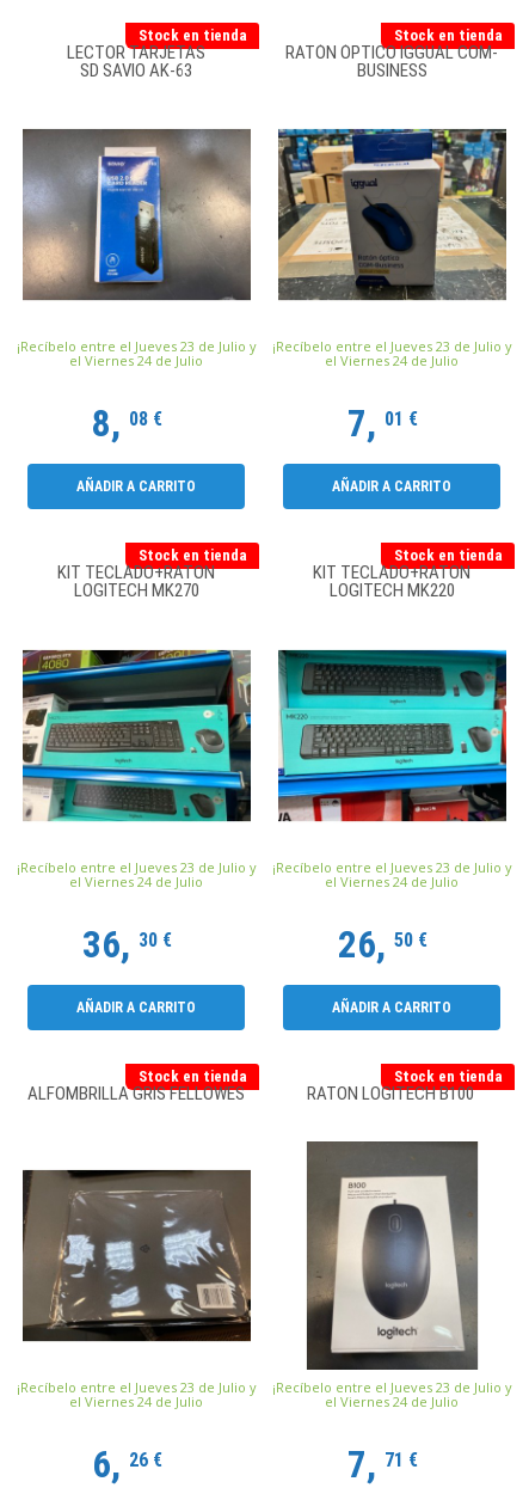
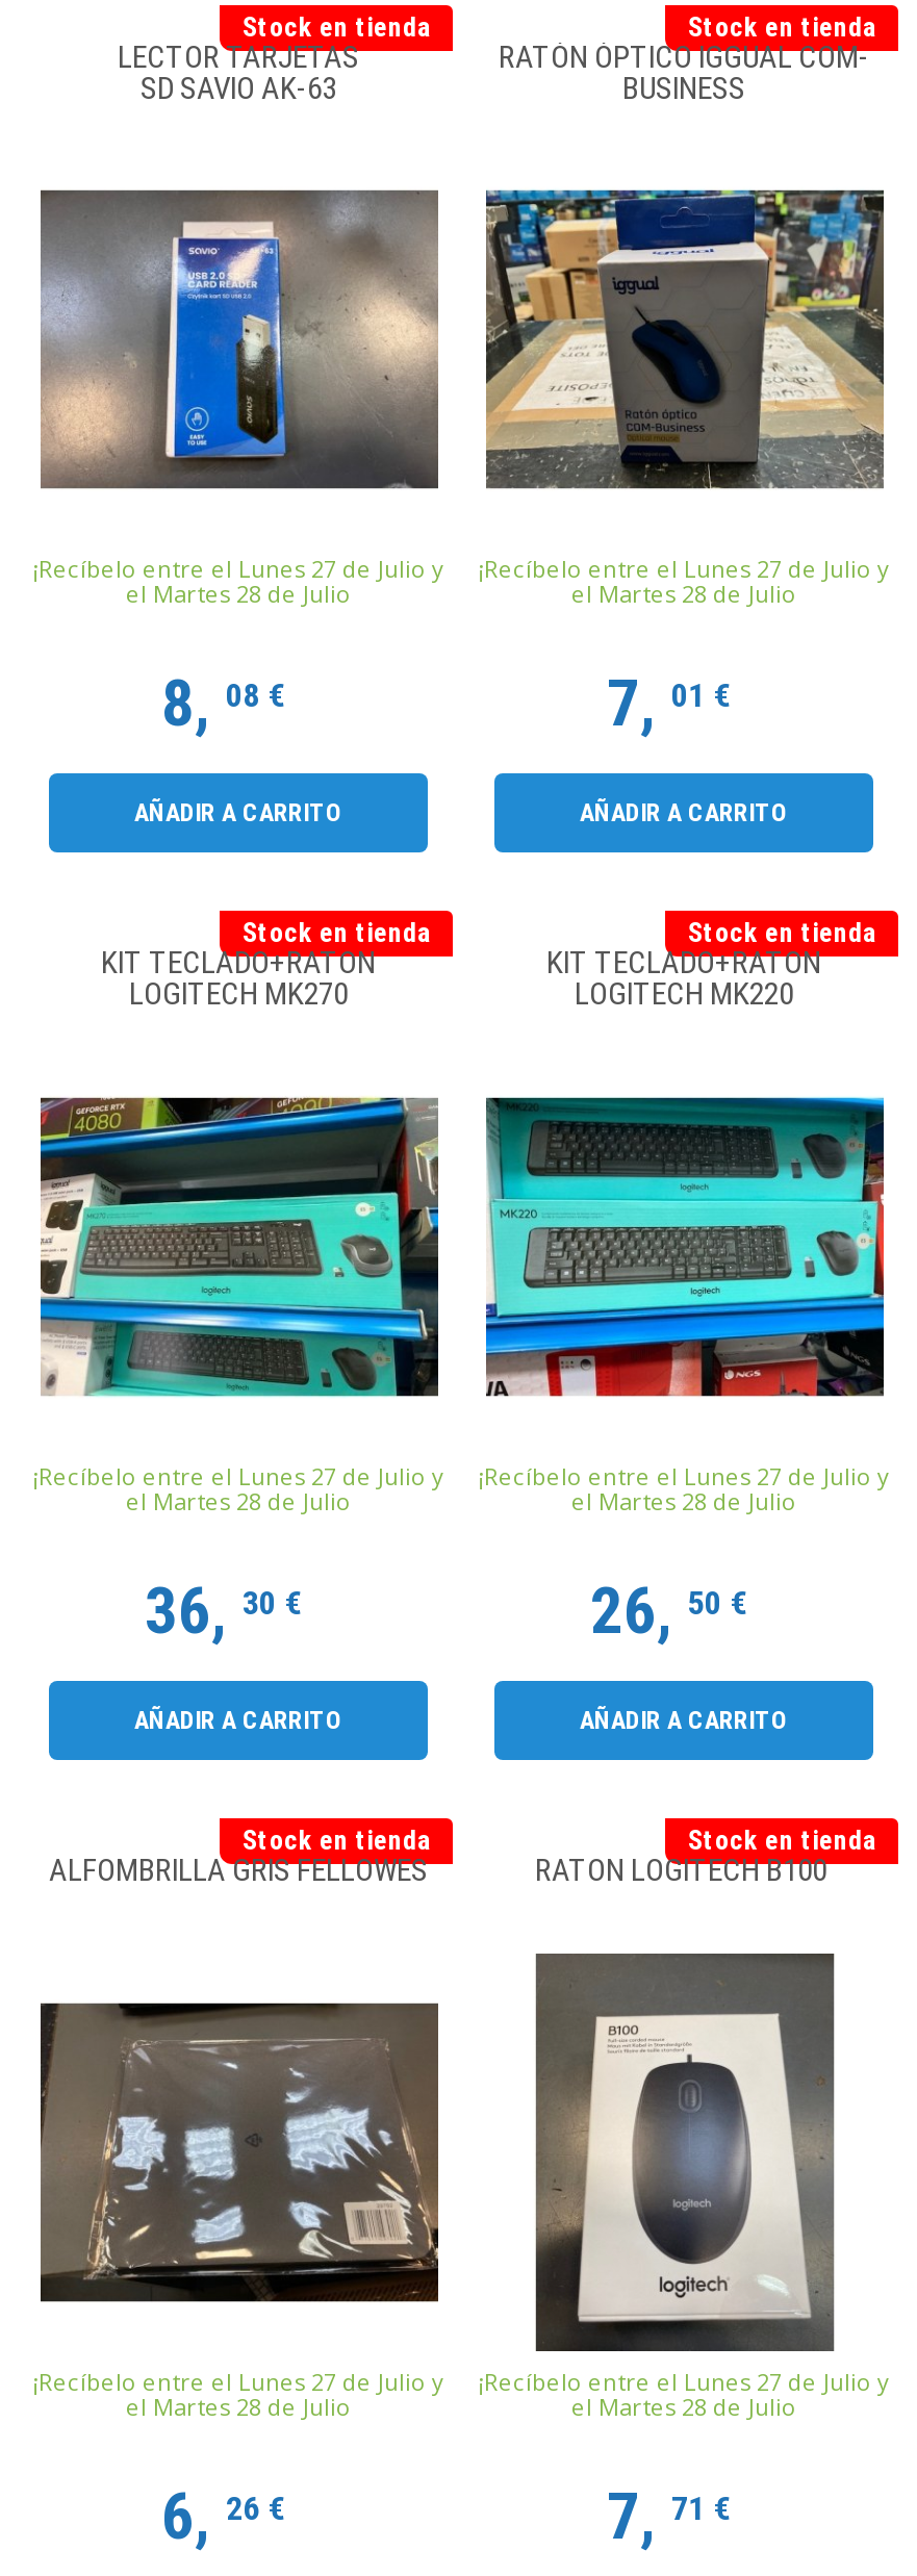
[16,337,256,355] ¡Recíbelo entre el Jueves 23 de Julio y -> [32,553,444,584] ¡Recíbelo entre el Lunes 27 de Julio y
[272,337,512,355] ¡Recíbelo entre el Jueves 23 de Julio y -> [478,553,890,584] ¡Recíbelo entre el Lunes 27 de Julio y
[69,352,203,370] el Viernes 24 de Julio -> [126,578,351,609] el Martes 28 de Julio
[325,352,459,370] el Viernes 24 de Julio -> [571,578,796,609] el Martes 28 de Julio
[16,858,256,876] ¡Recíbelo entre el Jueves 23 de Julio y -> [32,1459,444,1491] ¡Recíbelo entre el Lunes 27 de Julio y
[272,858,512,876] ¡Recíbelo entre el Jueves 23 de Julio y -> [478,1459,890,1491] ¡Recíbelo entre el Lunes 27 de Julio y
[69,872,203,890] el Viernes 24 de Julio -> [126,1484,351,1516] el Martes 28 de Julio
[325,872,459,890] el Viernes 24 de Julio -> [571,1484,796,1516] el Martes 28 de Julio
[16,1378,256,1396] ¡Recíbelo entre el Jueves 23 de Julio y -> [32,2366,444,2397] ¡Recíbelo entre el Lunes 27 de Julio y
[272,1378,512,1396] ¡Recíbelo entre el Jueves 23 de Julio y -> [478,2366,890,2397] ¡Recíbelo entre el Lunes 27 de Julio y
[69,1392,203,1410] el Viernes 24 de Julio -> [126,2391,351,2422] el Martes 28 de Julio
[325,1392,459,1410] el Viernes 24 de Julio -> [571,2391,796,2422] el Martes 28 de Julio

